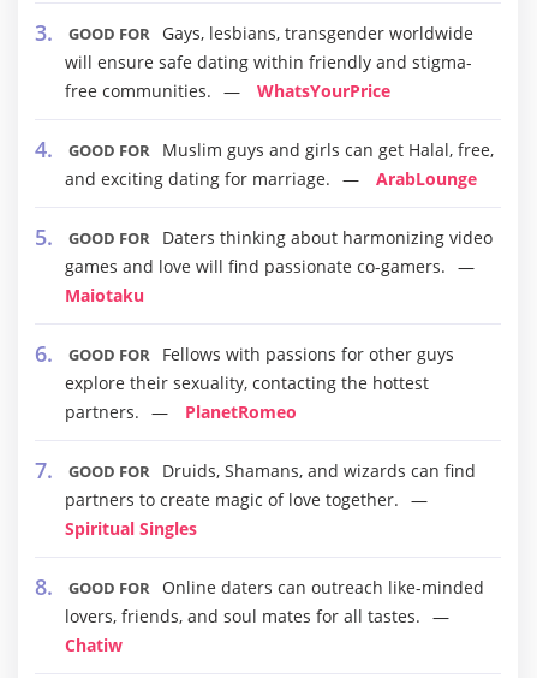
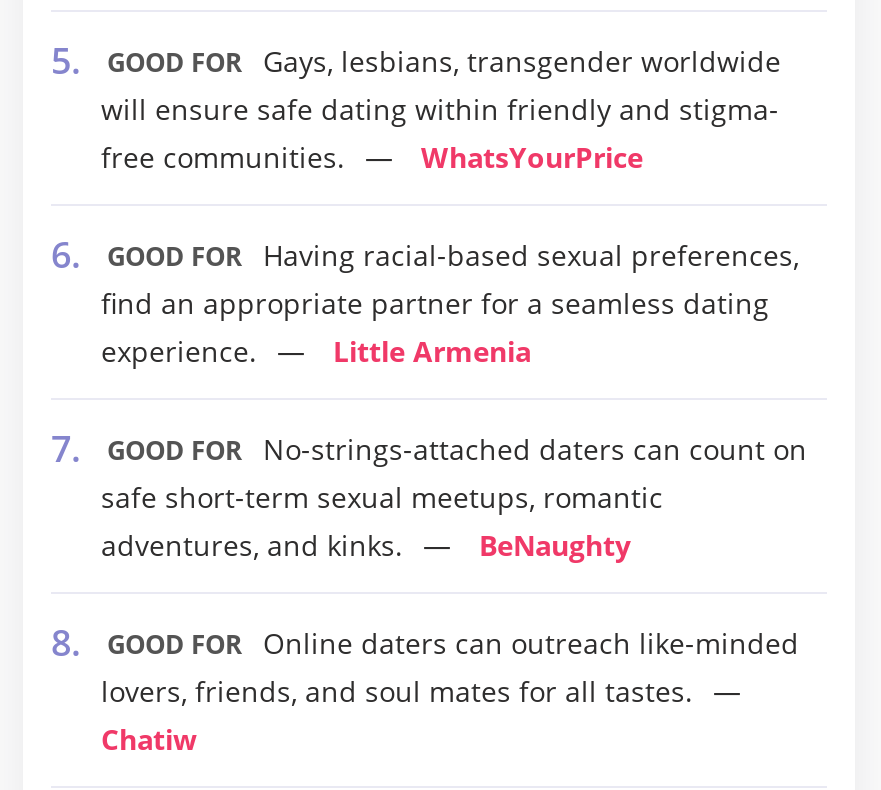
[65,138,494,540] GOOD FOR Muslim guys and girls can get Halal, free, | and exciting dating for marriage. | ArabLounge | GOOD FOR Daters thinking about harmonizing video | games and love will find passionate co-gamers. | Maiotaku | GOOD FOR Fellows with passions for other guys | explore their sexuality, contacting the hottest | partners. | PlanetRomeo | GOOD FOR Druids, Shamans, and wizards can find | partners to create magic of love together. | Spiritual Singles -> [101,236,807,564] GOOD FOR Having racial-based sexual preferences, | find an appropriate partner for a seamless dating | experience. | Little Armenia | GOOD FOR No-strings-attached daters can count on | safe short-term sexual meetups, romantic | adventures, and kinks. | BeNaughty

